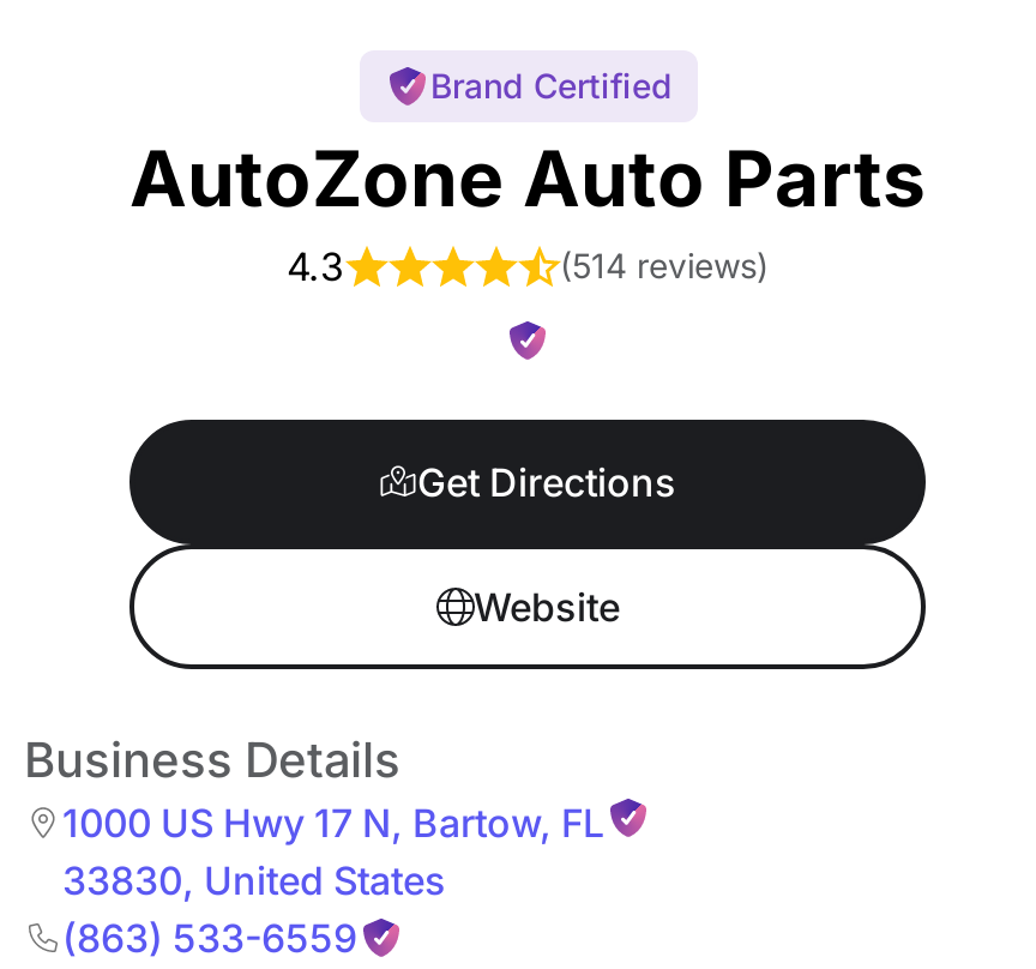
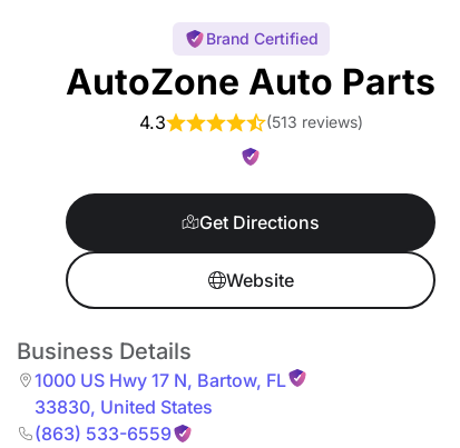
[560,245,769,286] (514 reviews) -> [266,113,363,131] (513 reviews)

